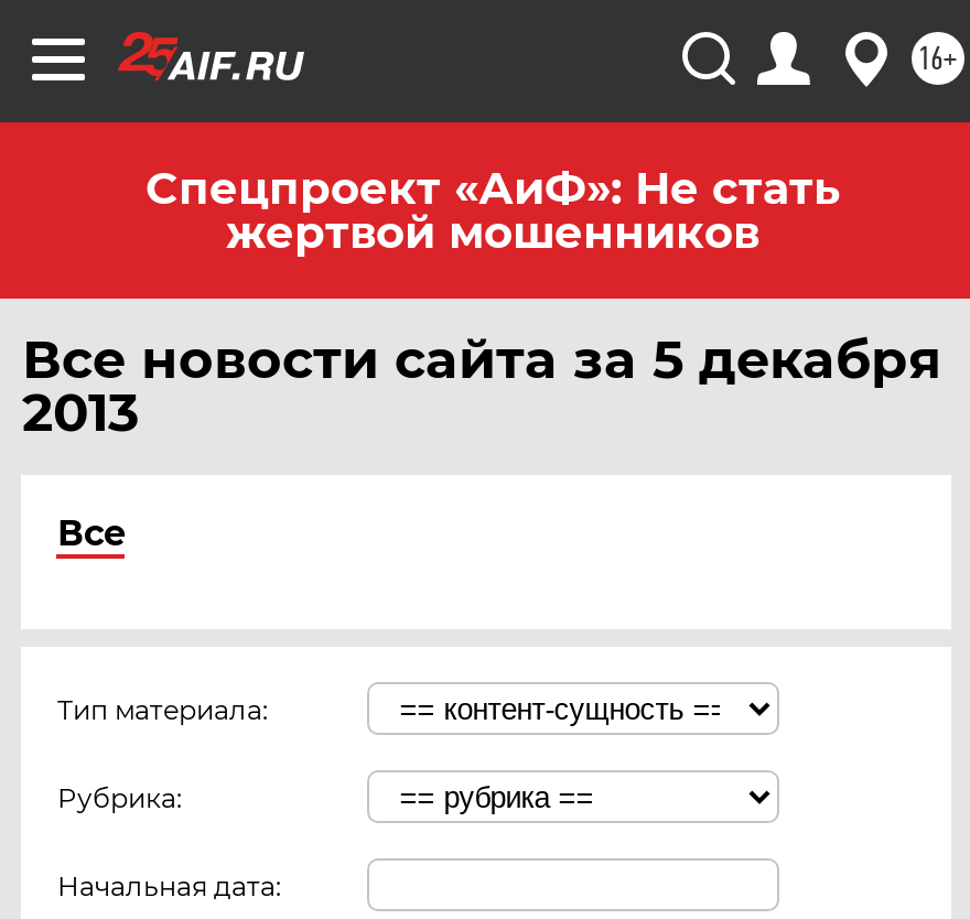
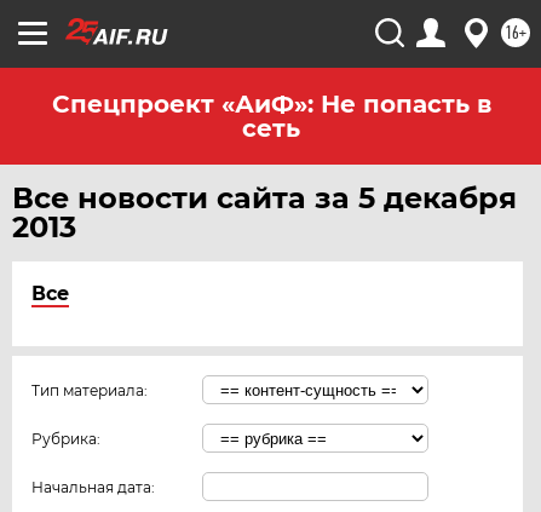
[145,162,840,259] Спецпроект «АиФ»: Не стать | жертвой мошенников -> [51,90,491,143] Спецпроект «АиФ»: Не попасть в | сеть

